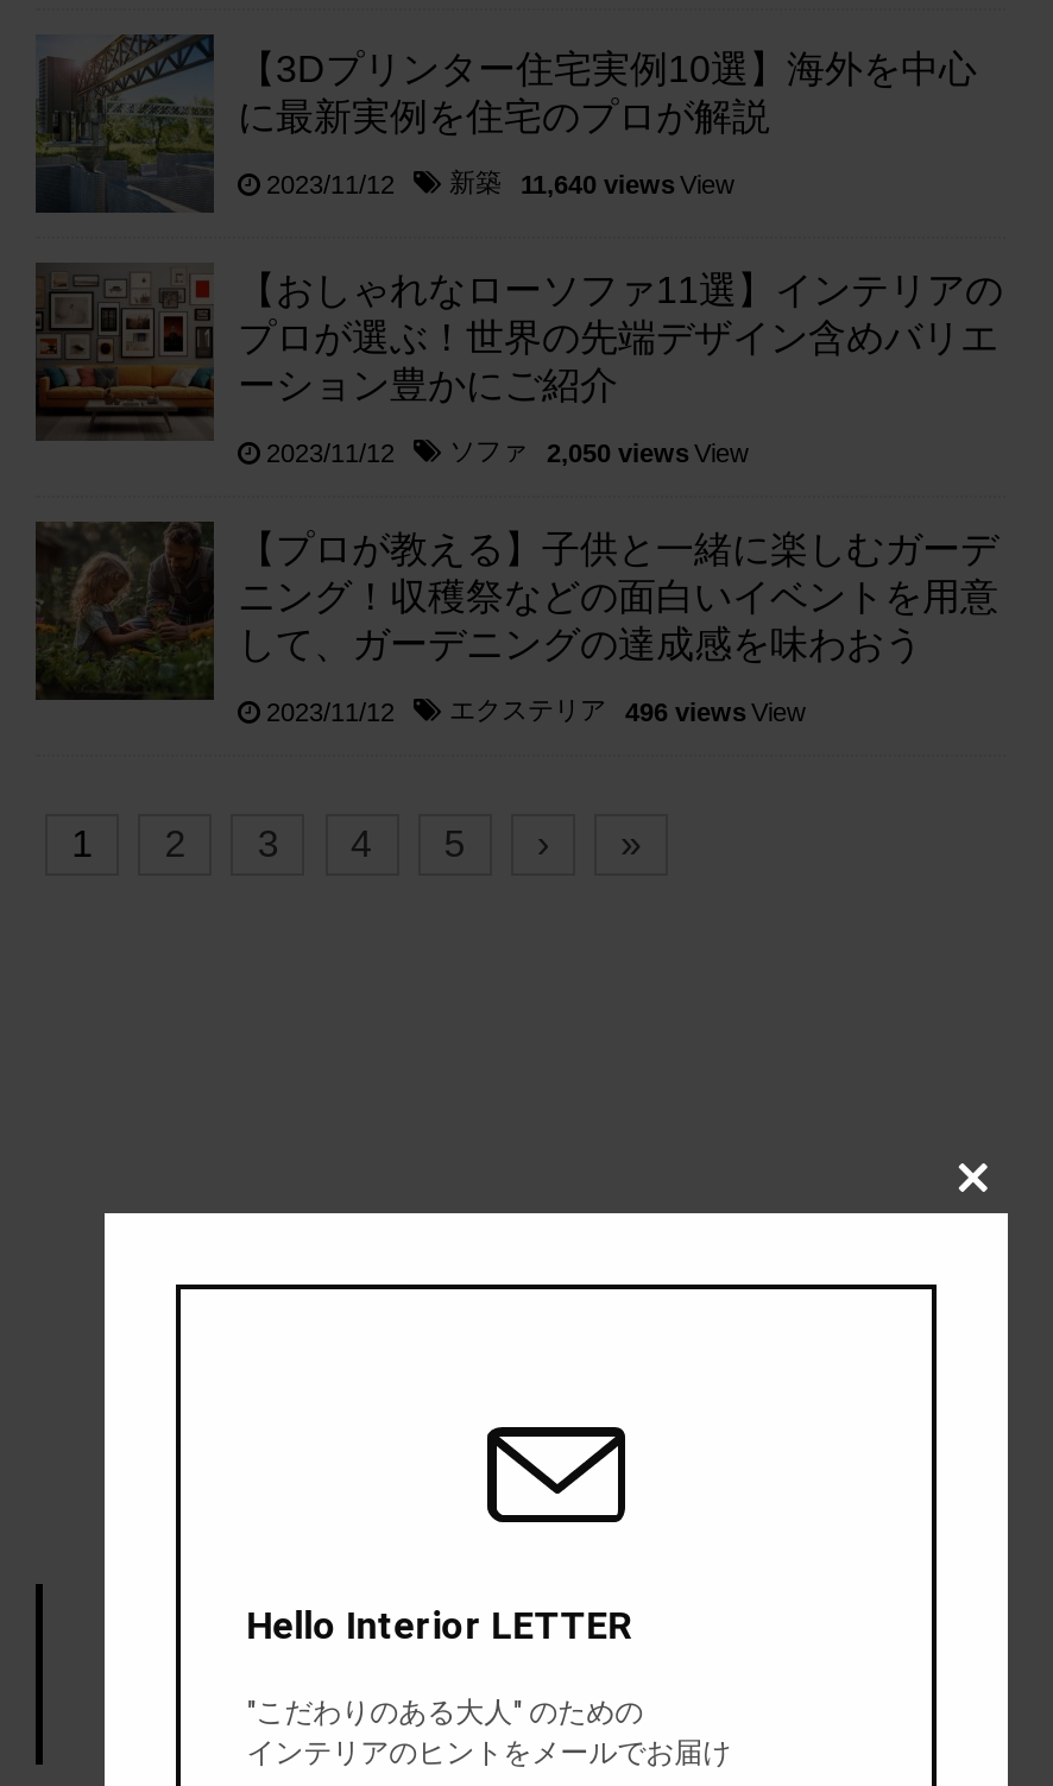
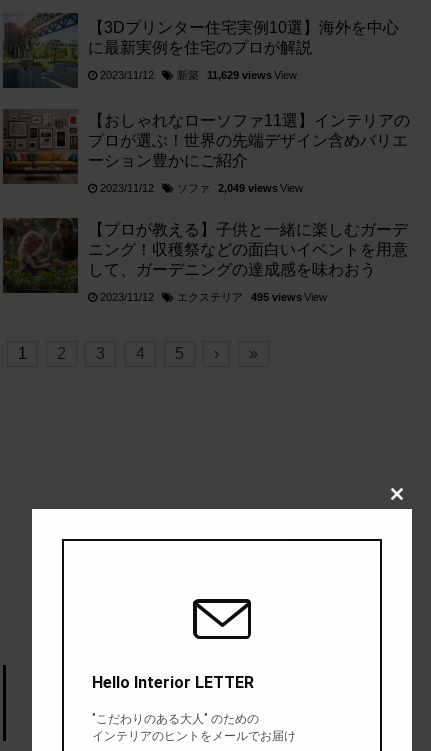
[259,167,734,197] 2023/11/12 新築 11,640 views View -> [97,69,297,81] 2023/11/12 新築 11,629 views View
[259,436,749,466] 2023/11/12 ソファ 2,050 views View -> [97,182,303,194] 2023/11/12 ソファ 2,049 views View
[259,695,806,725] 2023/11/12 エクステリア 496 views View -> [97,291,327,303] 2023/11/12 エクステリア 495 views View

